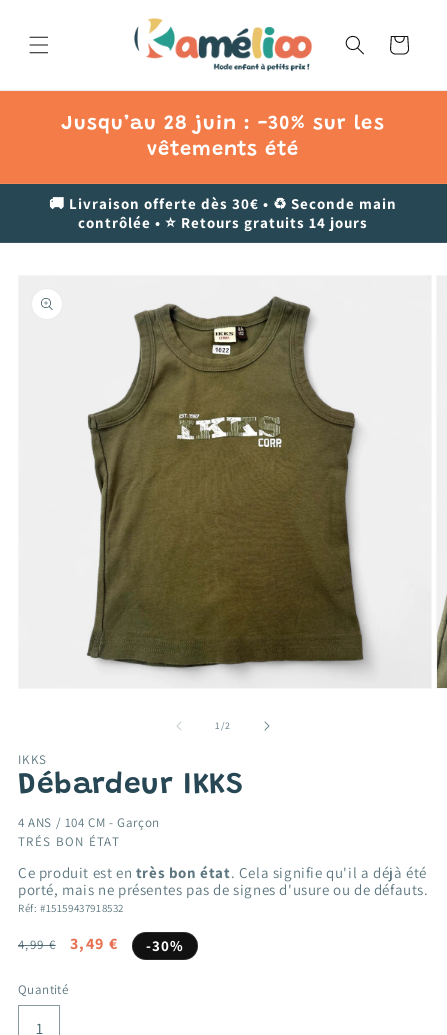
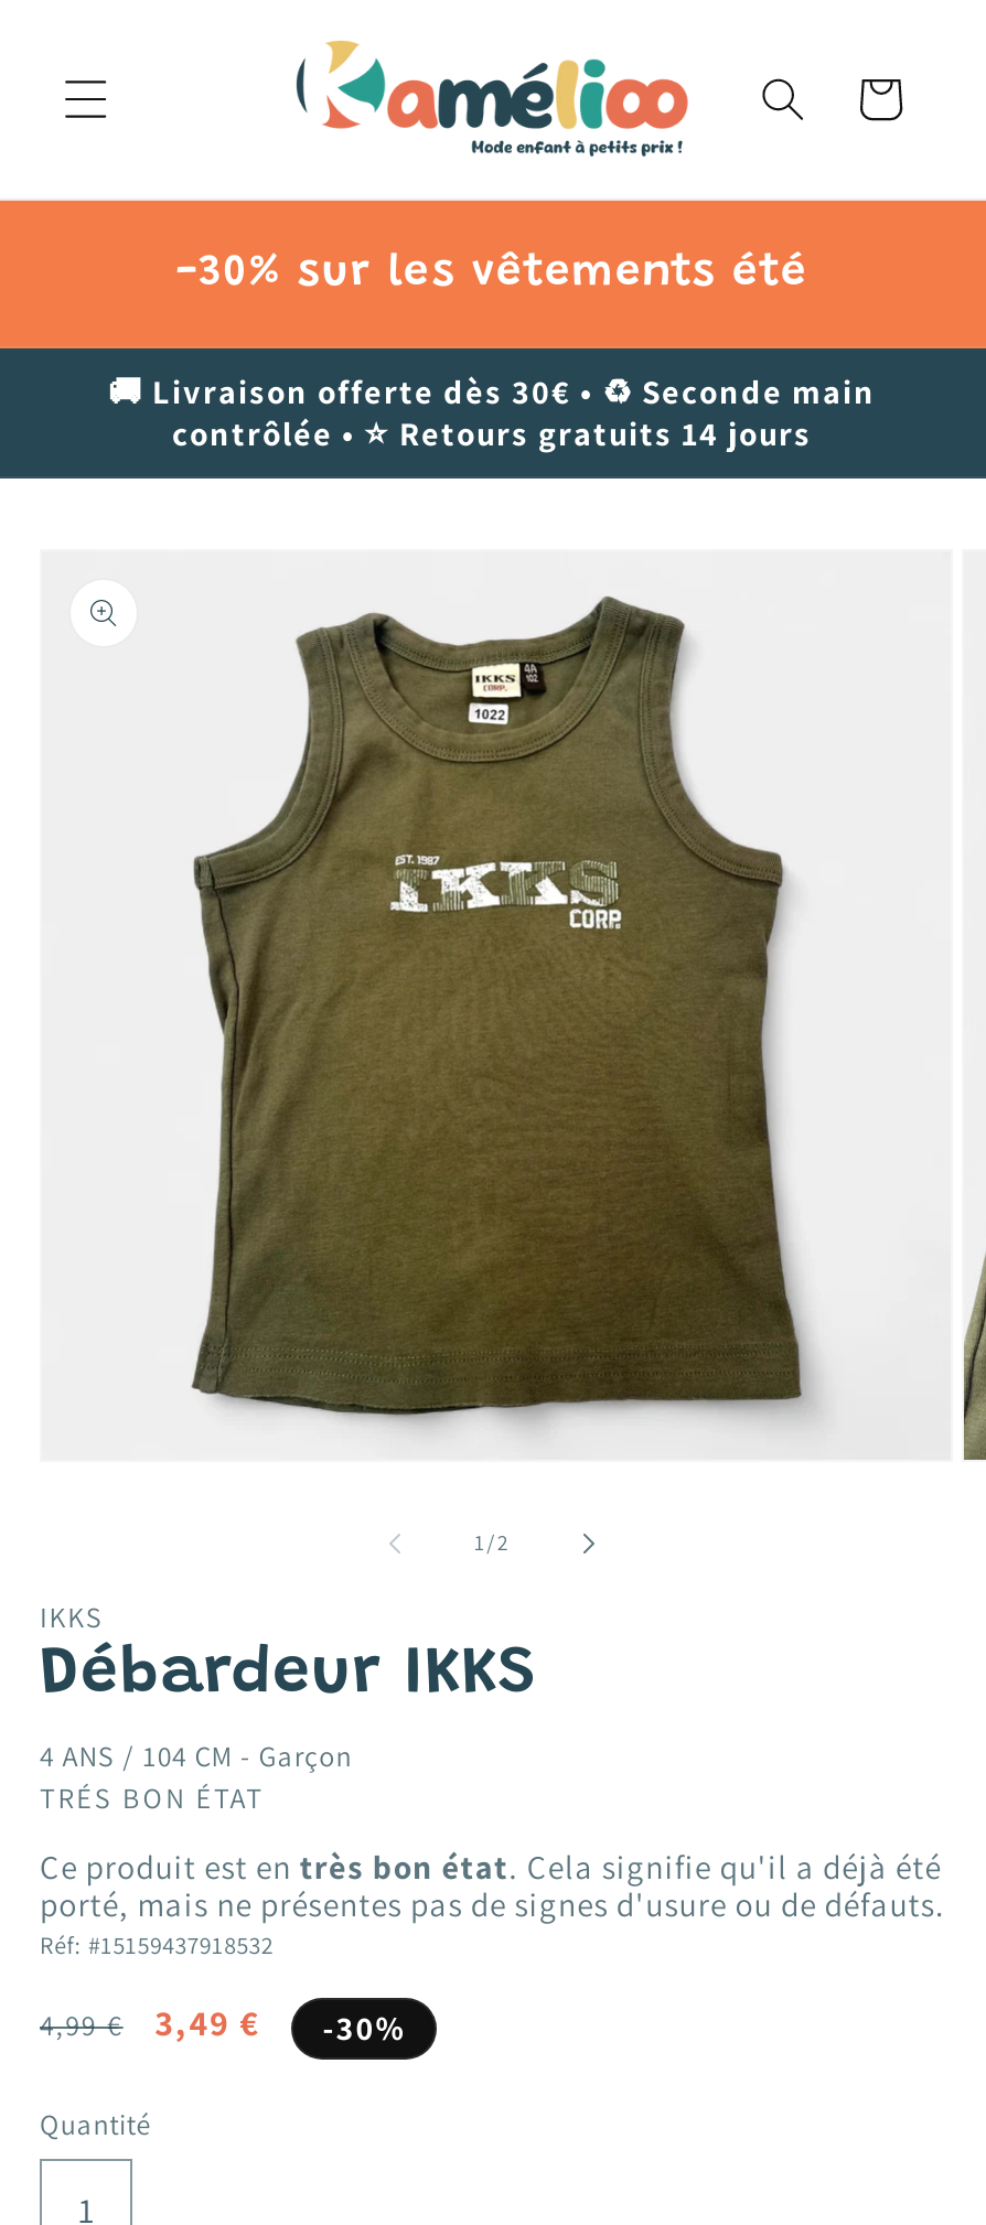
[61,113,385,159] Jusqu’au 28 juin : -30% sur les | vêtements été -> [176,250,807,294] -30% sur les vêtements été

